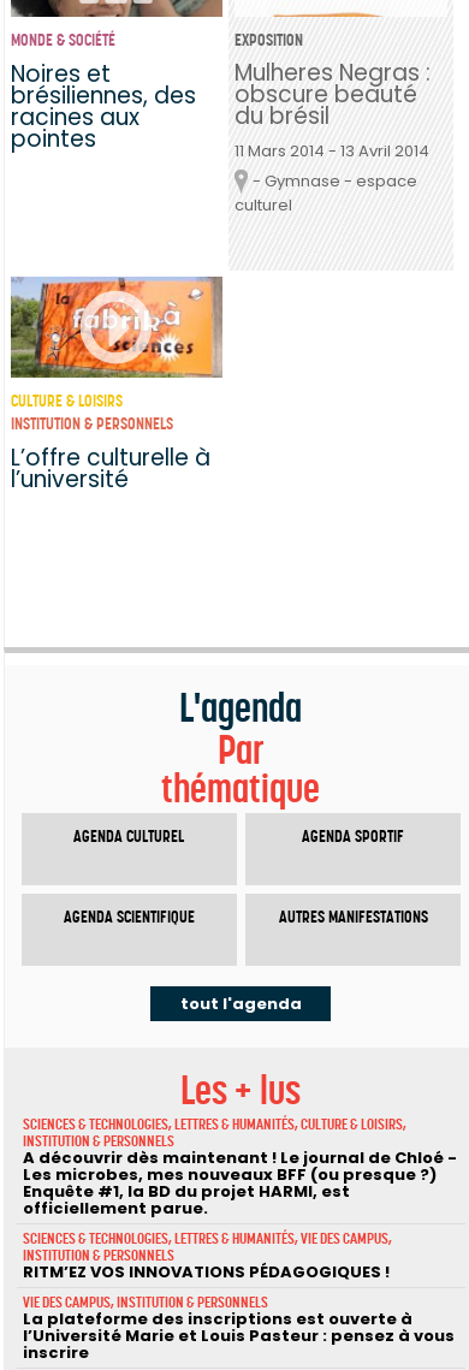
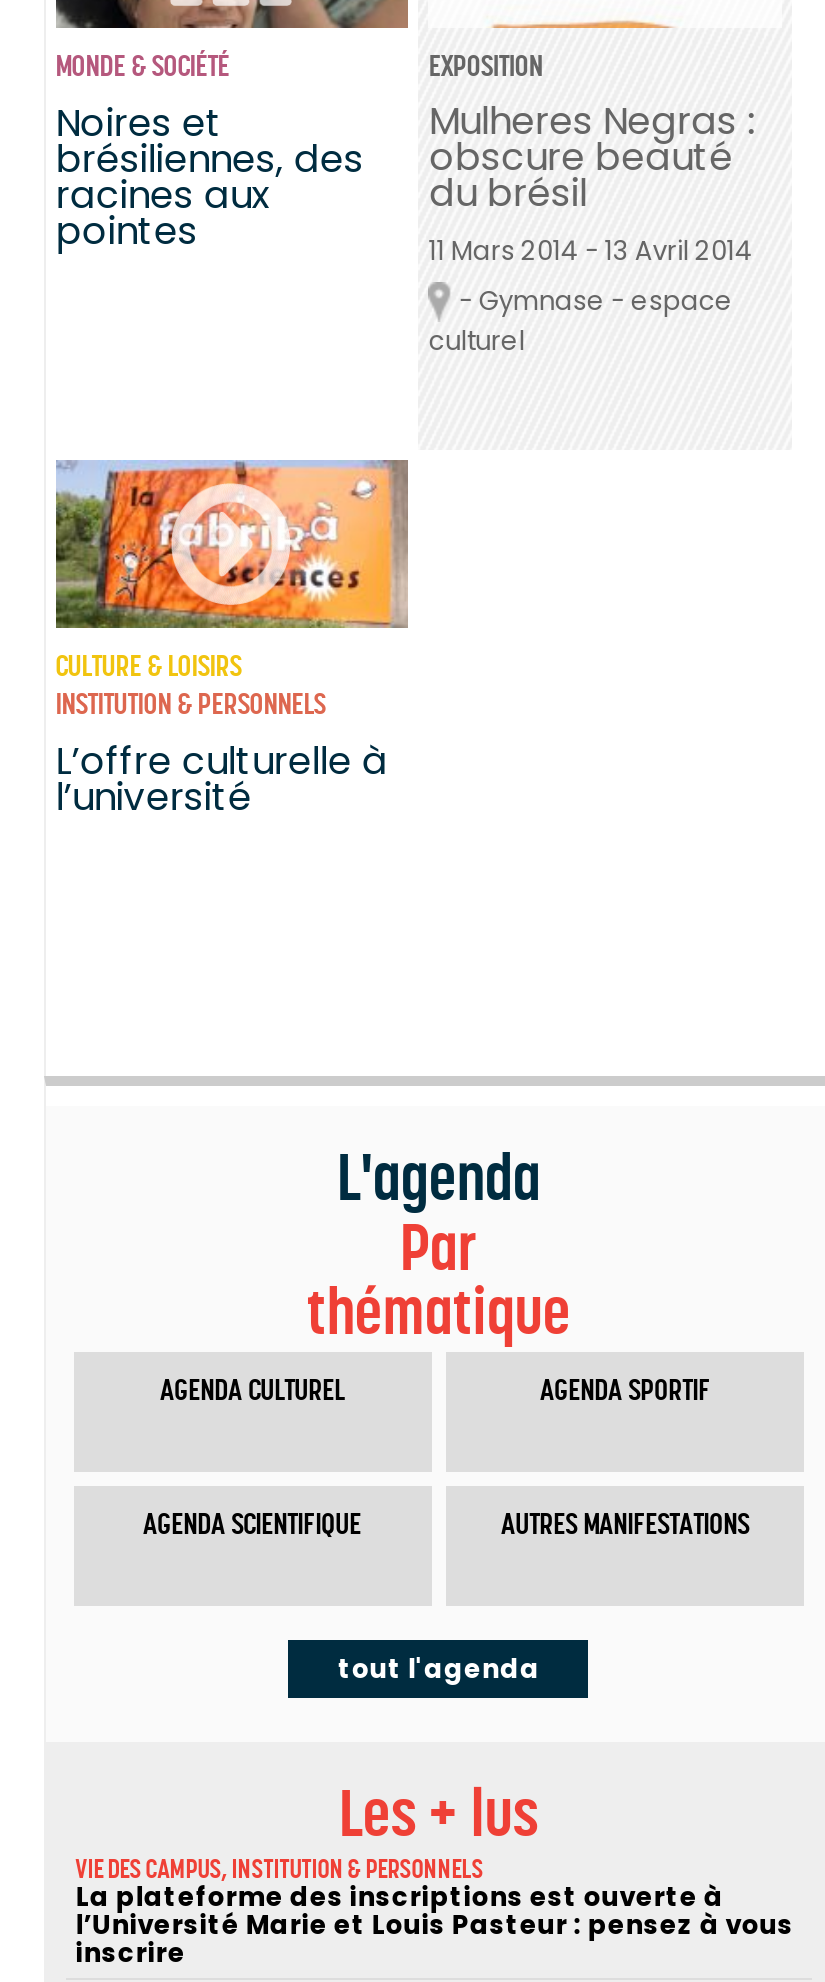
[23,1115,457,1283] SCIENCES & TECHNOLOGIES, LETTRES & HUMANITÉS, CULTURE & LOISIRS, | INSTITUTION & PERSONNELS | A découvrir dès maintenant ! Le journal de Chloé - | Les microbes, mes nouveaux BFF (ou presque ?) | Enquête #1, la BD du projet HARMI, est | officiellement parue. | SCIENCES & TECHNOLOGIES, LETTRES & HUMANITÉS, VIE DES CAMPUS, | INSTITUTION & PERSONNELS | RITM’EZ VOS INNOVATIONS PÉDAGOGIQUES ! -> none

